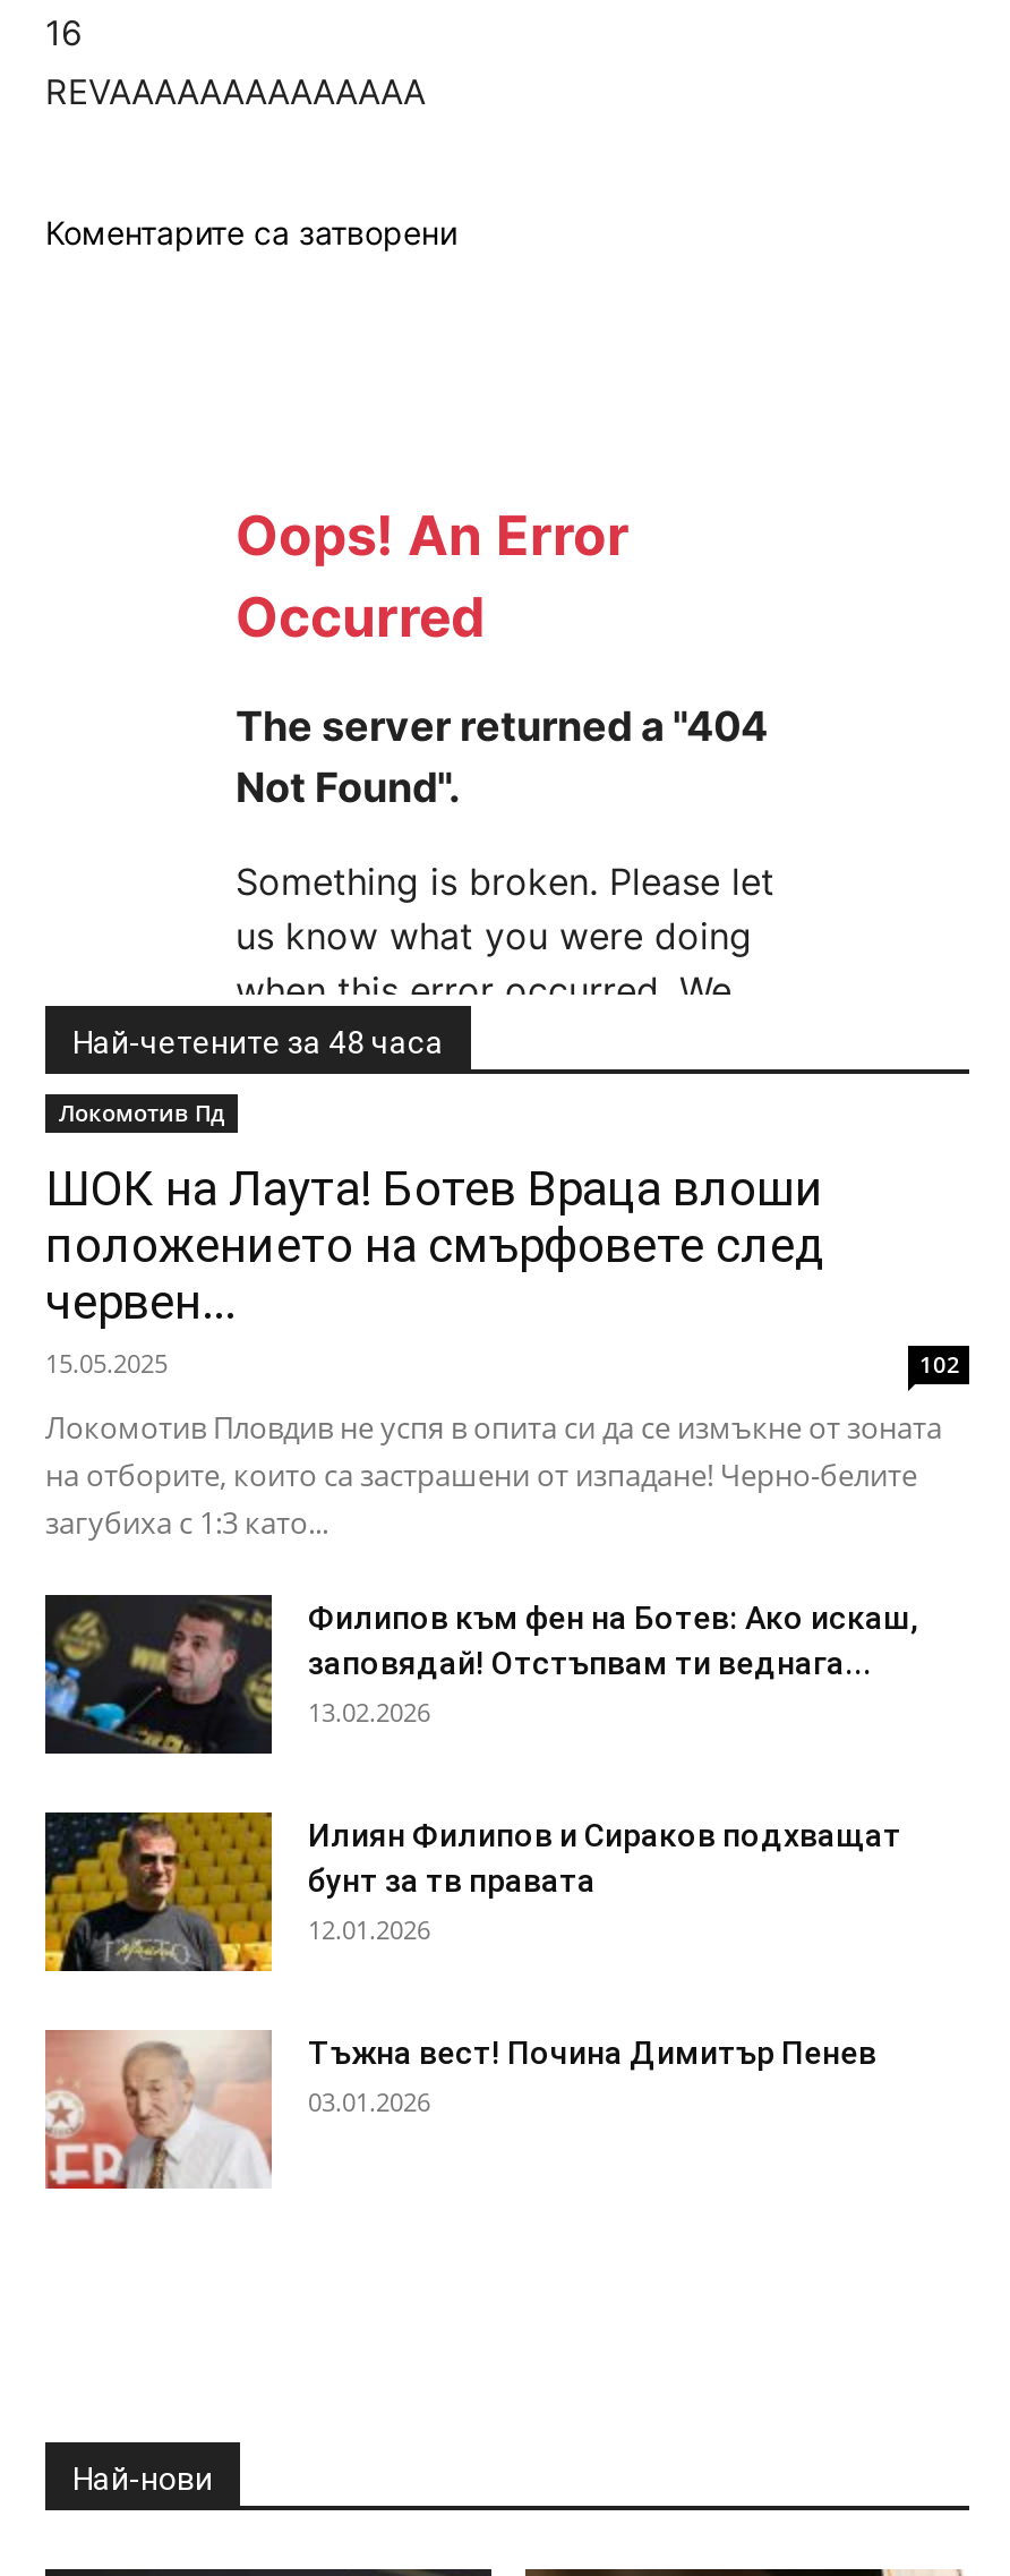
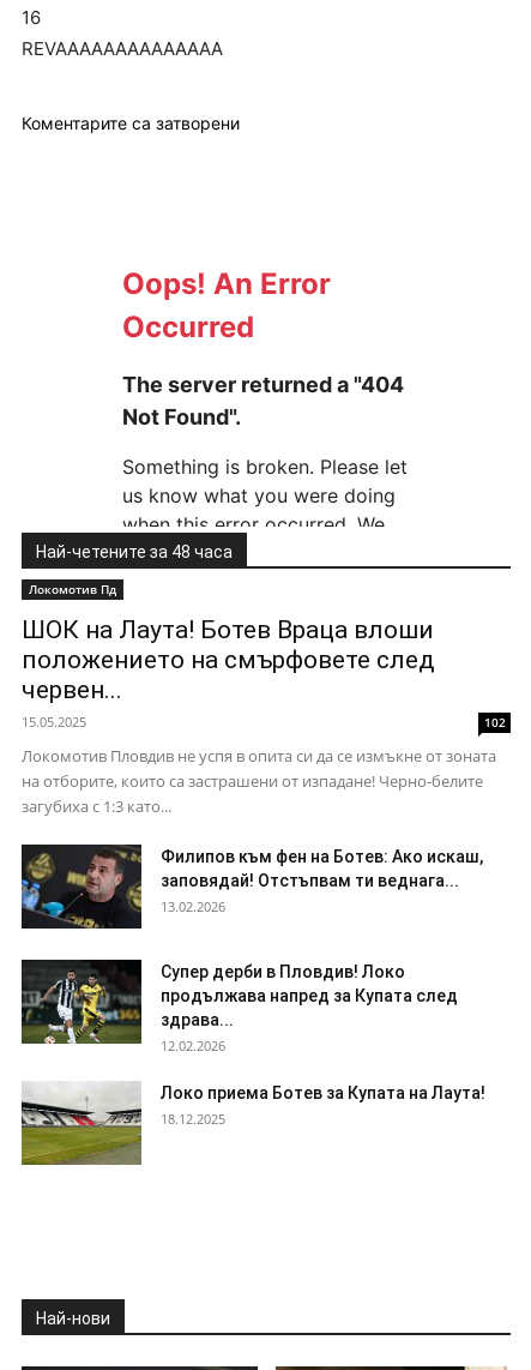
[43,1810,901,1973] [image] | Илиян Филипов и Сираков подхващат | бунт за тв правата | 12.01.2026 -> [20,959,458,1054] [image] | Супер дерби в Пловдив! Локо | продължава напред за Купата след | здрава... | 12.02.2026
[45,2028,876,2191] [image] | Тъжна вест! Почина Димитър Пенев | 03.01.2026 -> [20,1081,485,1166] [image] | Локо приема Ботев за Купата на Лаута! | 18.12.2025

